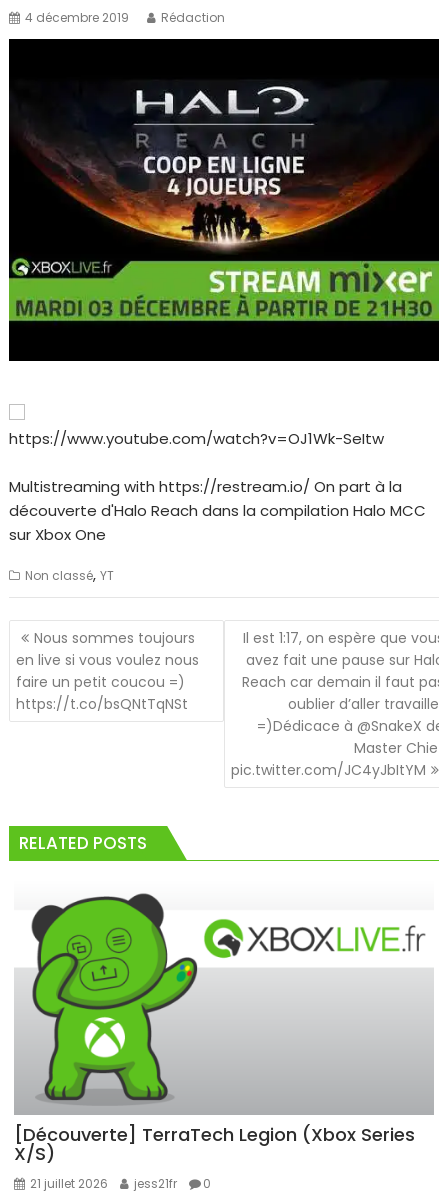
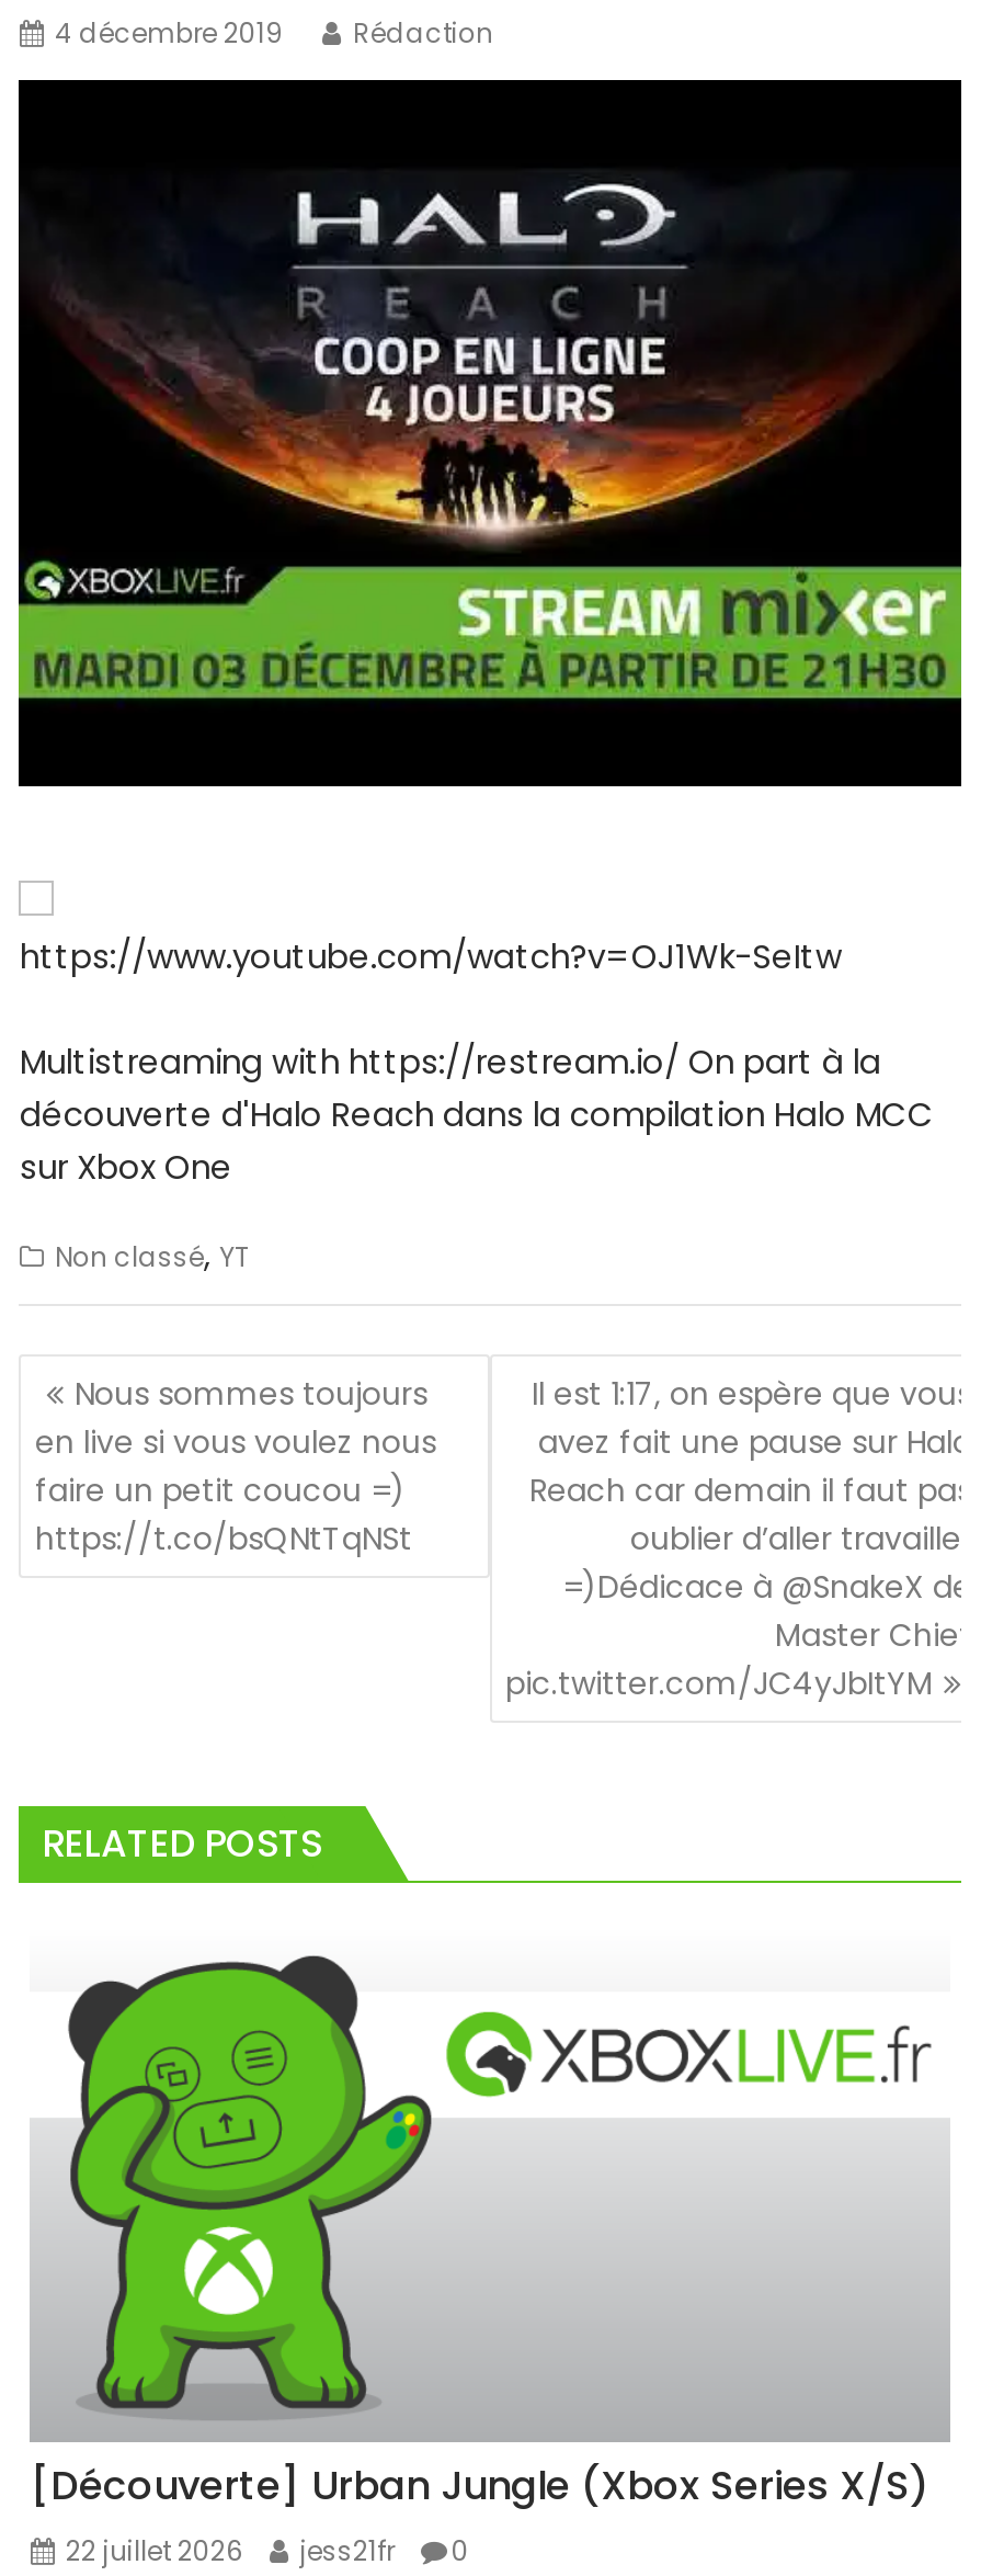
[14,1122,415,1192] [Découverte] TerraTech Legion (Xbox Series | X/S) | 21 juillet 2026 -> [31,2458,929,2570] [Découverte] Urban Jungle (Xbox Series X/S) | 22 juillet 2026

